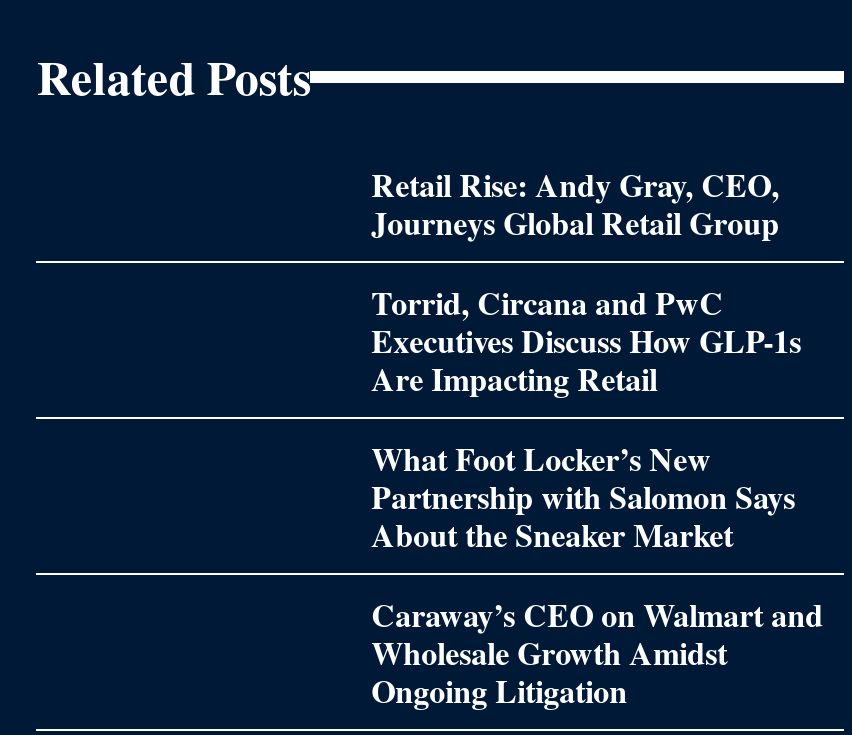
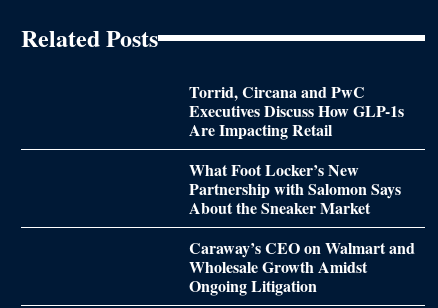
[371,160,779,244] Retail Rise: Andy Gray, CEO, | Journeys Global Retail Group -> none

